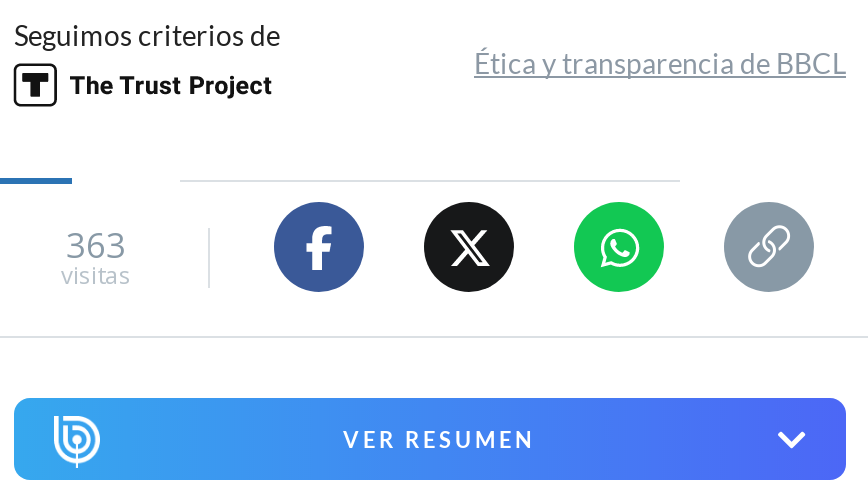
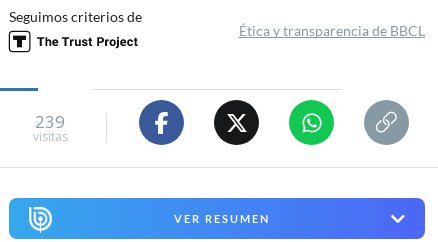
[66,222,126,268] 363 -> [35,110,65,133] 239

